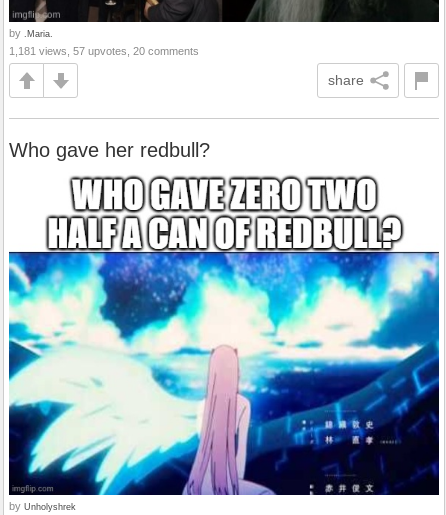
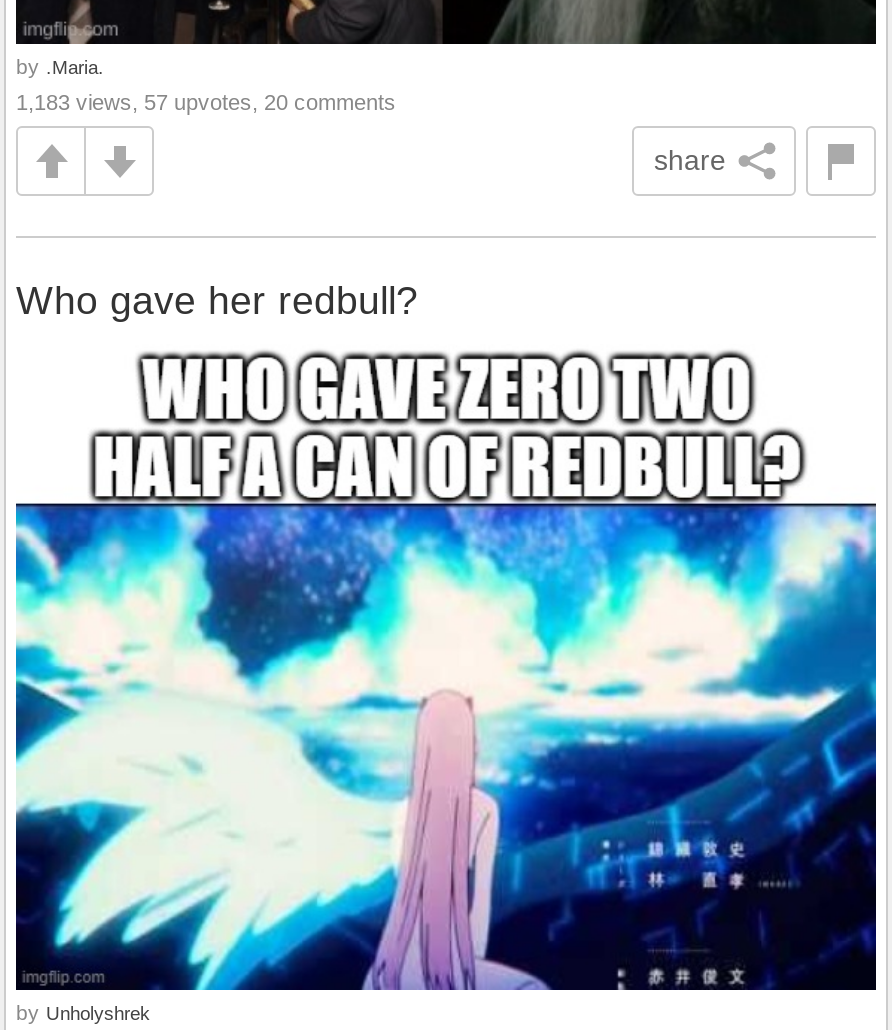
[9,45,199,57] 1,181 views, 57 upvotes, 20 comments -> [16,90,396,114] 1,183 views, 57 upvotes, 20 comments

